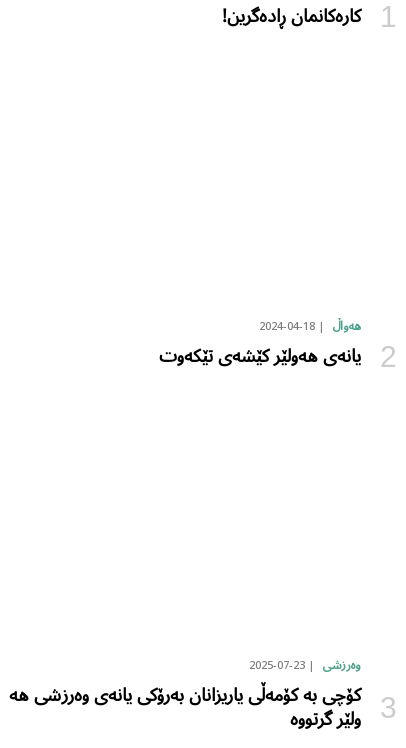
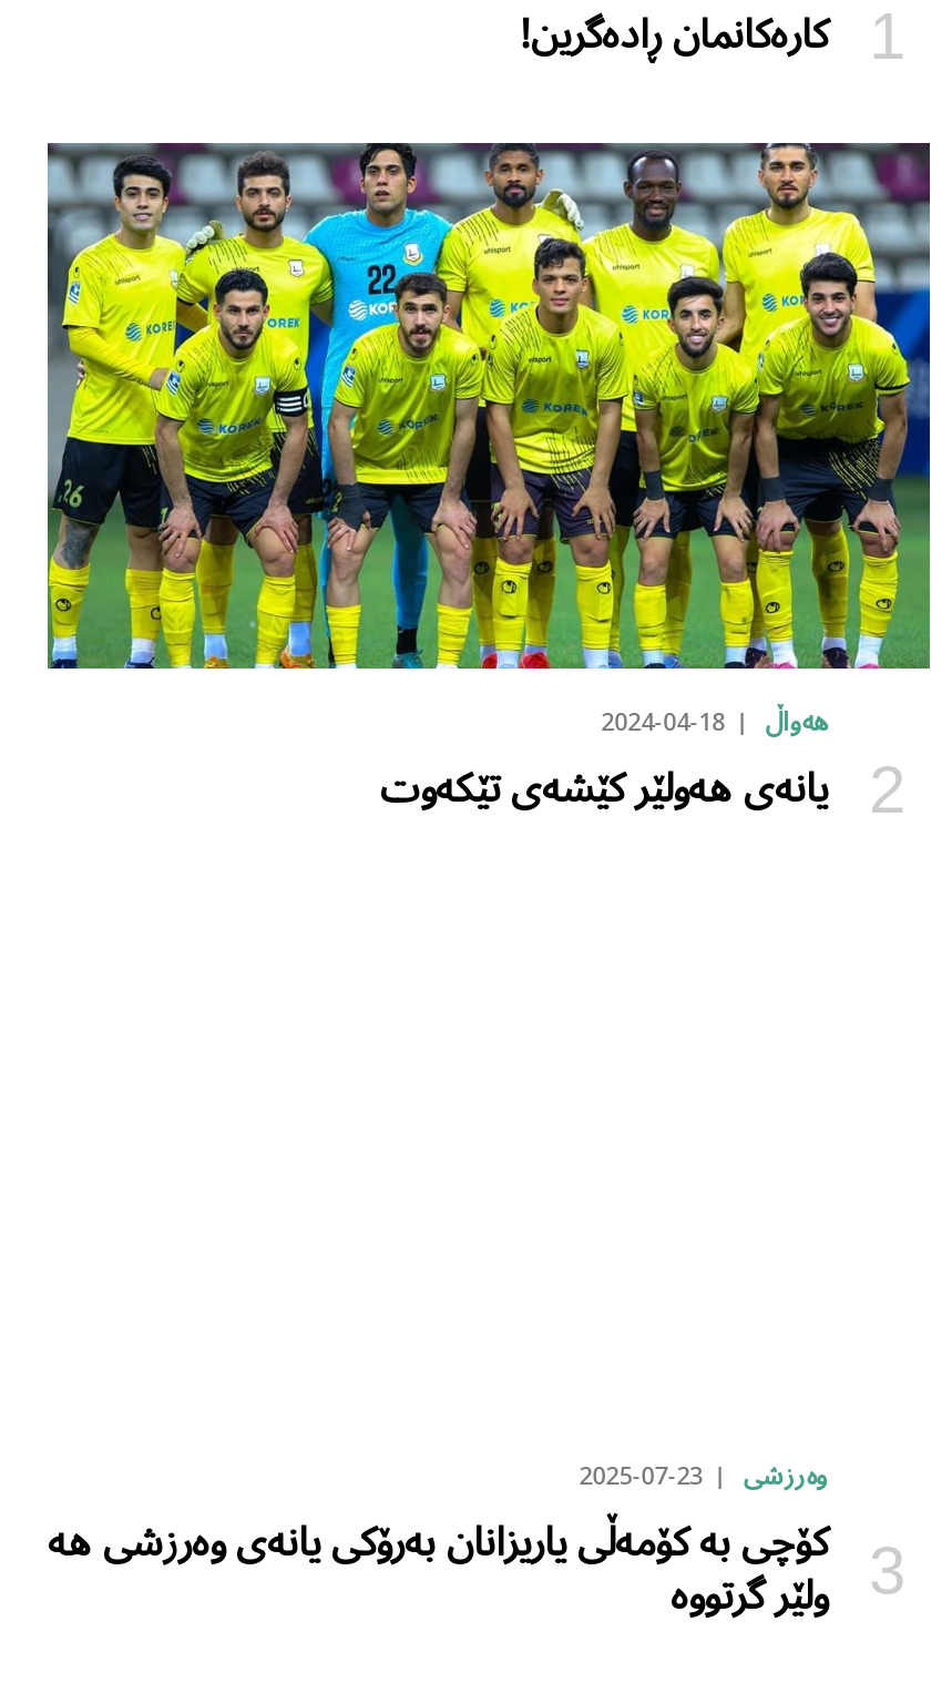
none -> [45,140,932,672] [image]

